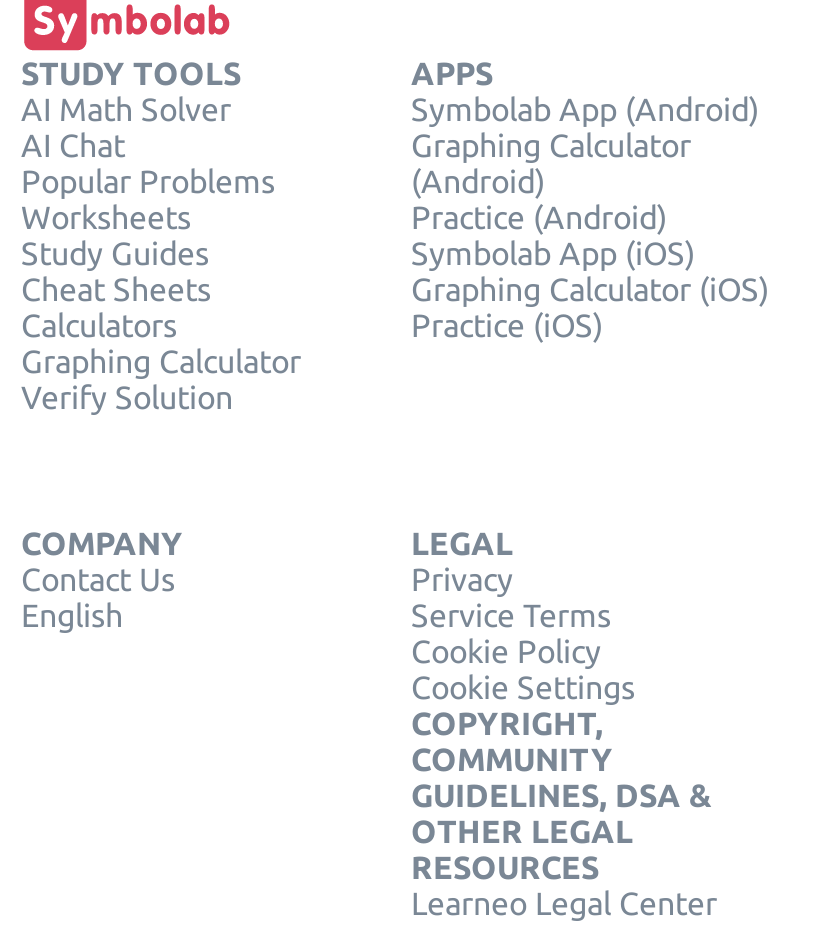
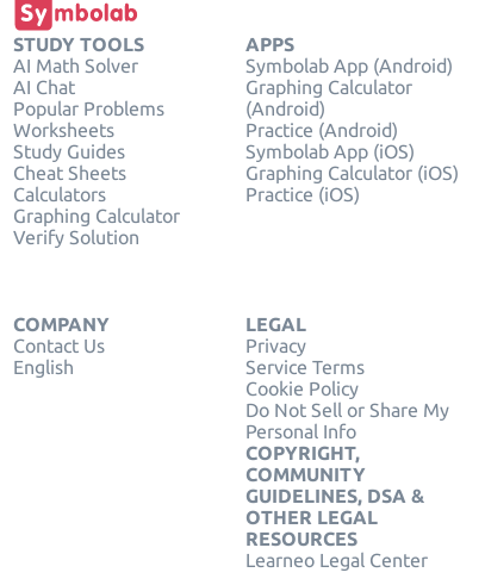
[411,670,635,706] Cookie Settings -> [245,400,449,443] Do Not Sell or Share My | Personal Info

